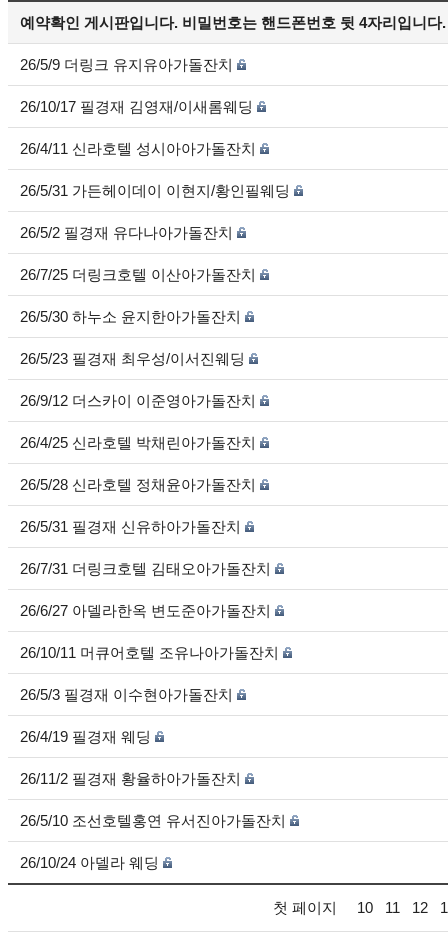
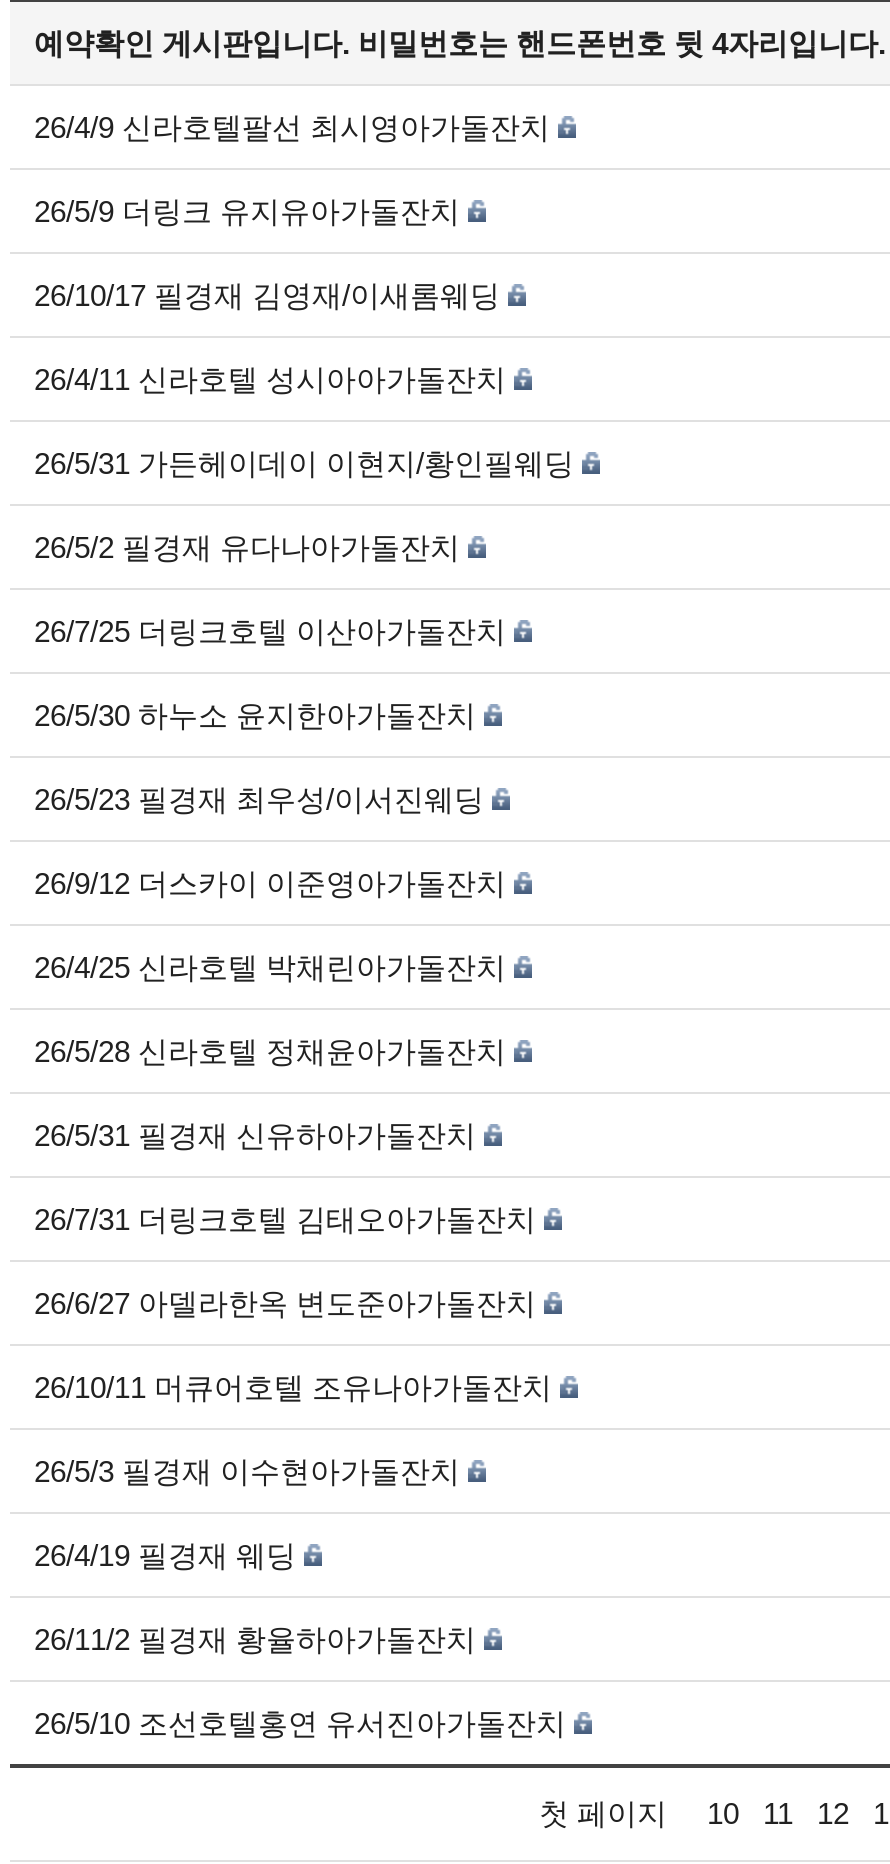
none -> [34,110,550,144] 26/4/9 신라호텔팔선 최시영아가돌잔치
moved [20,56,290,829] -> [34,194,574,1740]: 26/5/9 더링크 유지유아가돌잔치 | 26/10/17 필경재 김영재/이새롬웨딩 | 26/4/11 신라호텔 성시아아가돌잔치 | ... | 26/11/2 필경재 황율하아가돌잔치 | 26/5/10 조선호텔홍연 유서진아가돌잔치
[20,854,159,871] 26/10/24 아델라 웨딩 -> none

